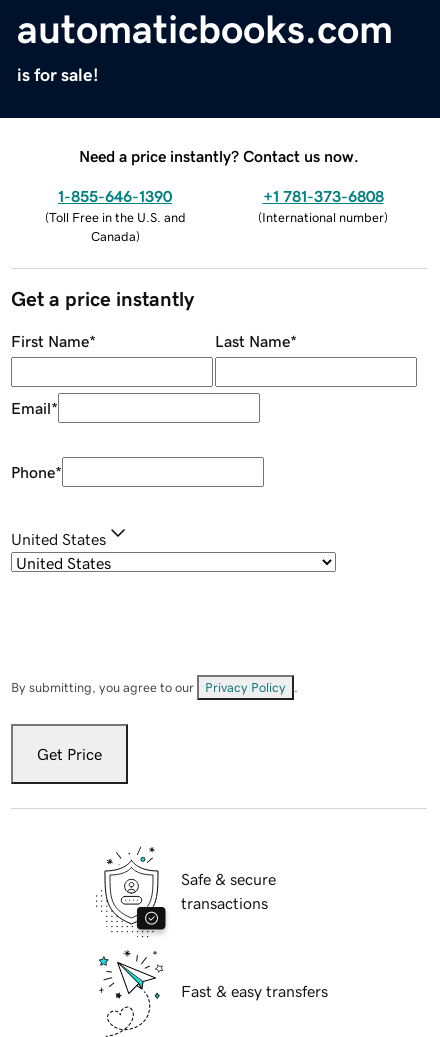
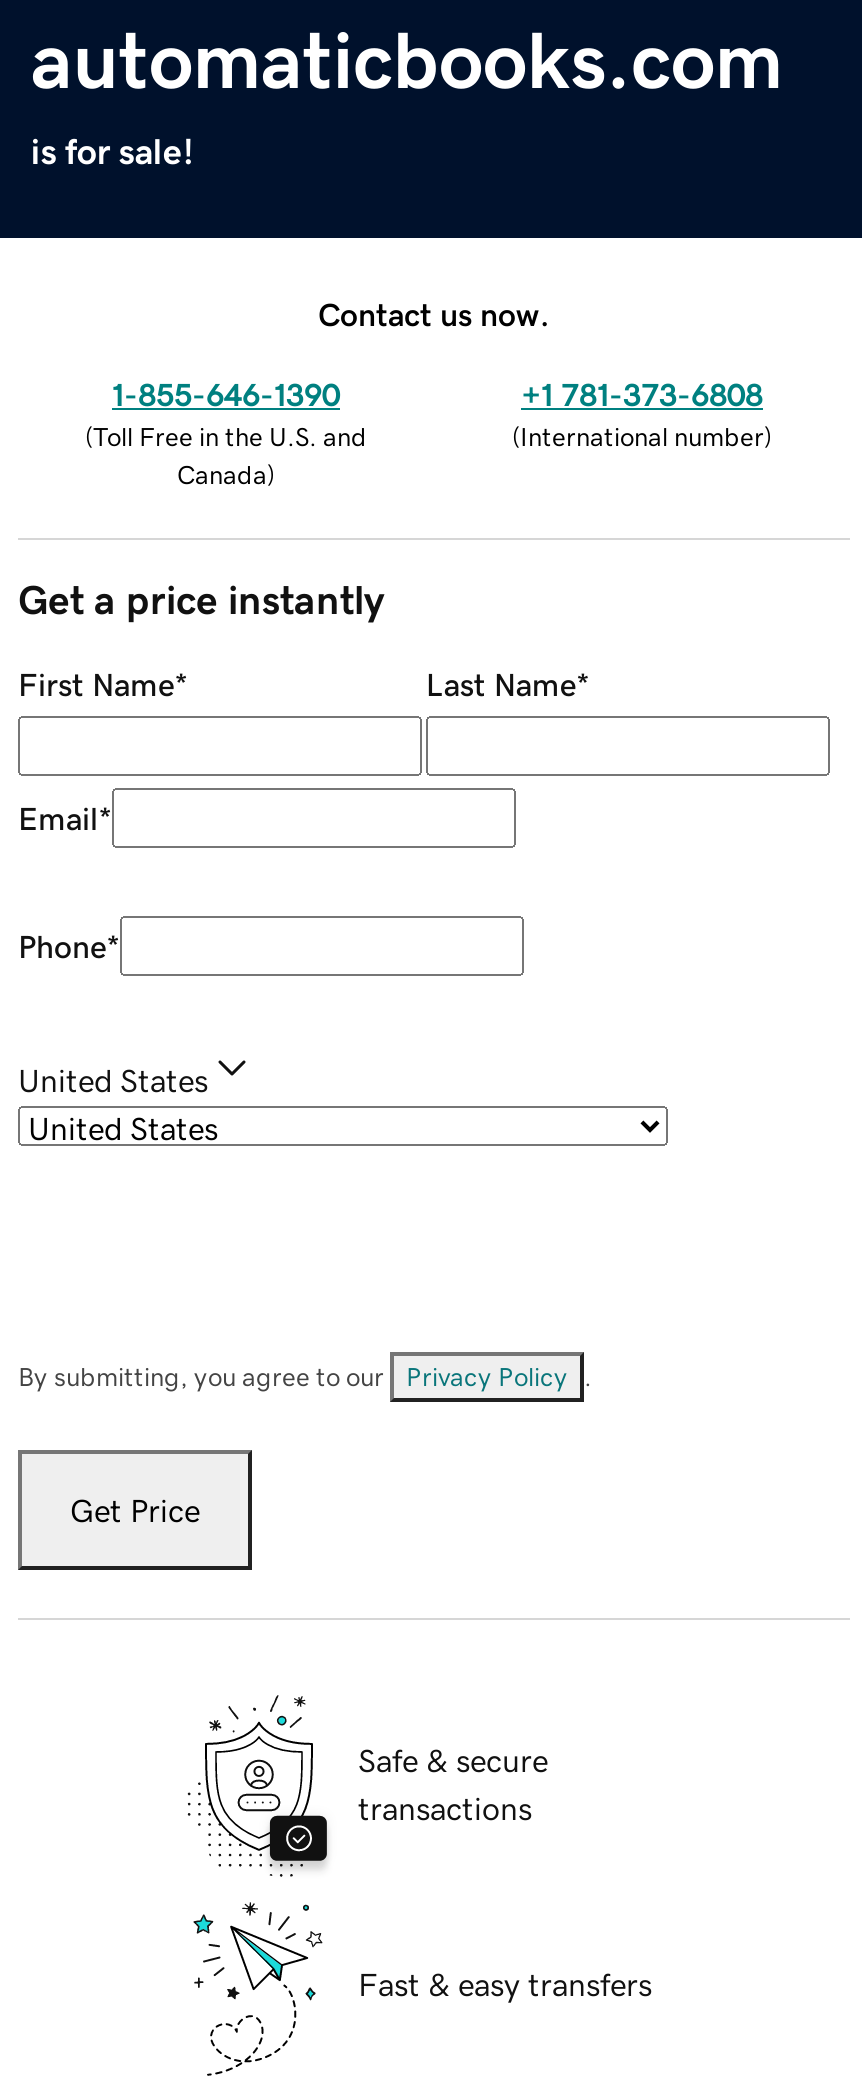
[79,148,359,164] Need a price instantly? Contact us now. -> [318,297,550,329] Contact us now.

